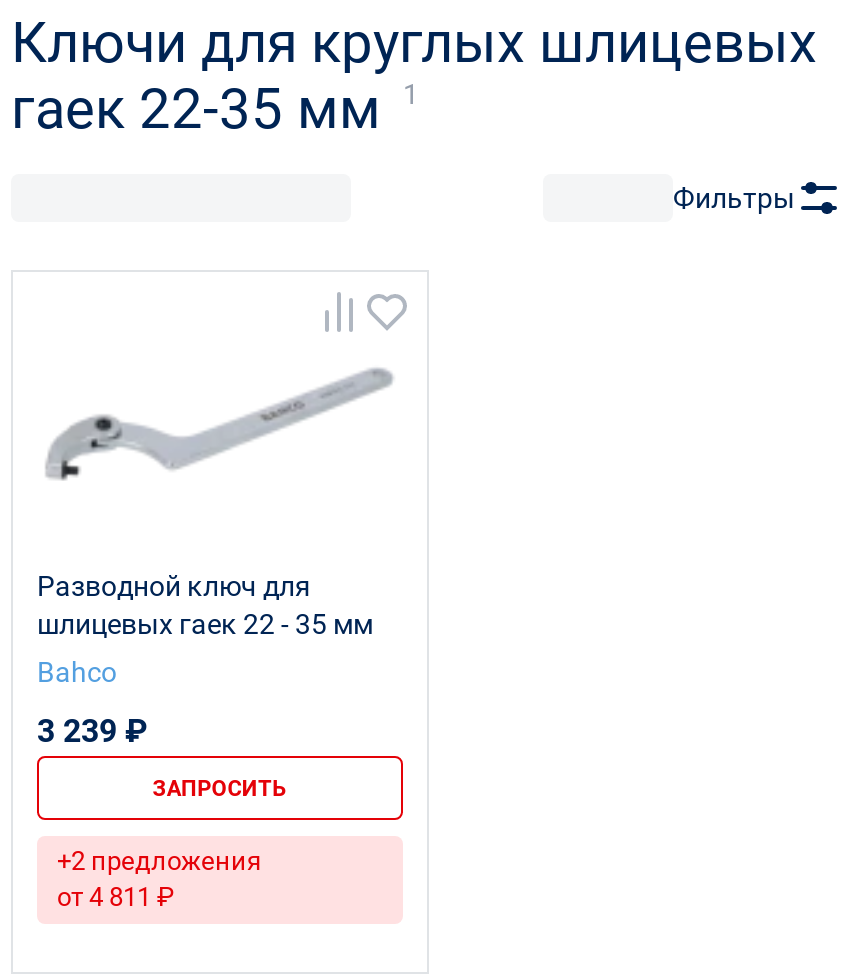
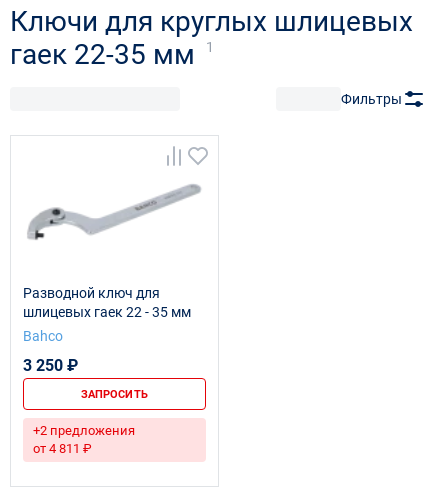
[37,712,147,750] 3 239 ₽ -> [23,356,78,375] 3 250 ₽

